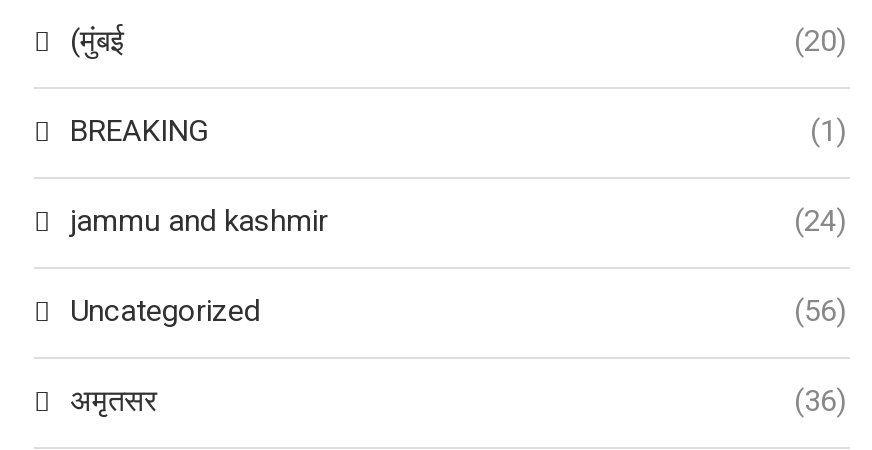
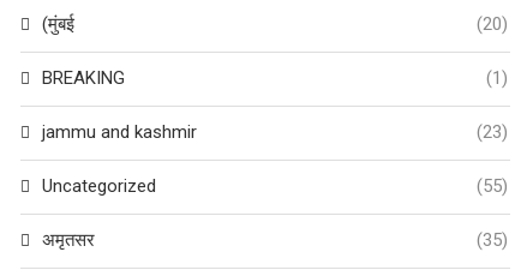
[794,203,846,239] (24) -> [477,122,508,143] (23)
[794,293,846,329] (56) -> [477,176,508,197] (55)
[794,383,846,419] (36) -> [477,230,508,251] (35)

